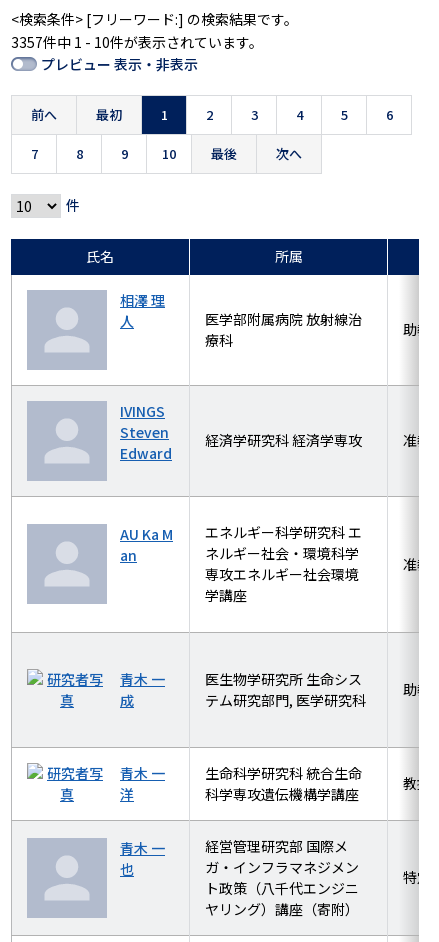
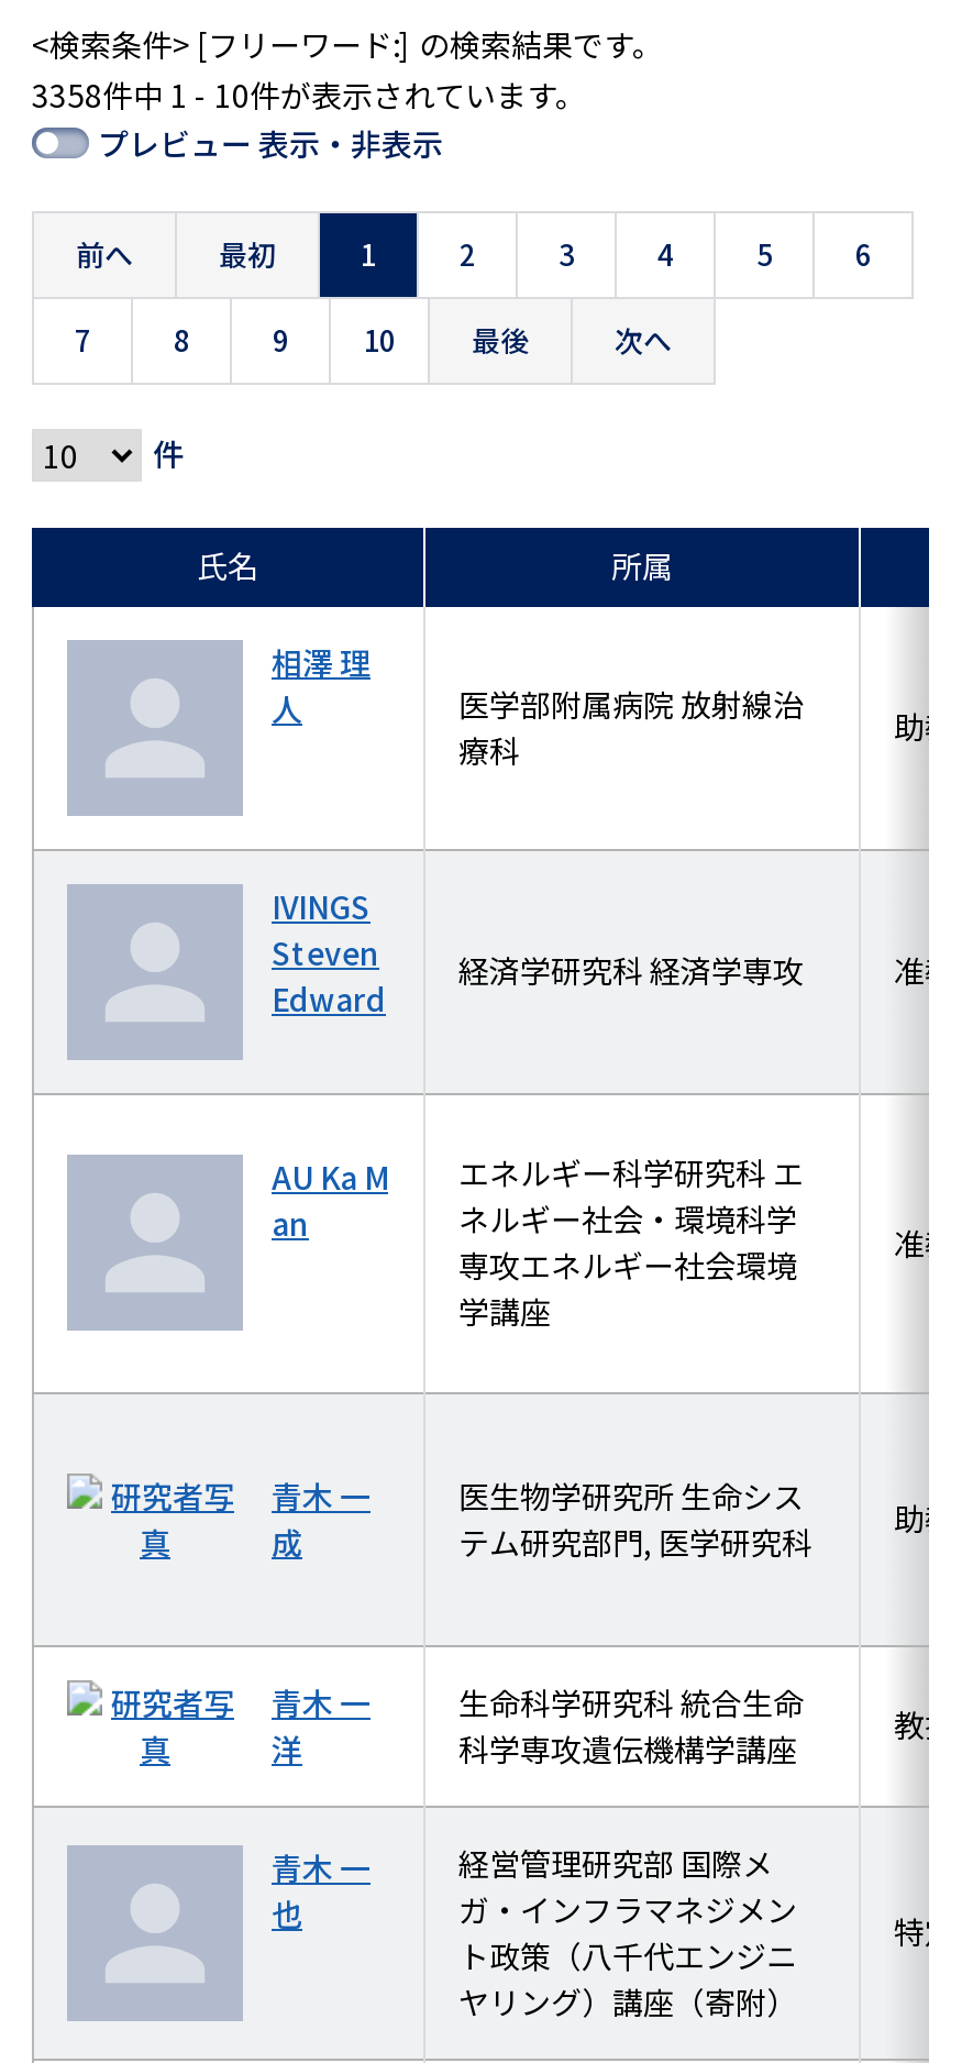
[11,32,263,52] 3357件中 1 - 10件が表示されています。 -> [32,72,586,116] 3358件中 1 - 10件が表示されています。

